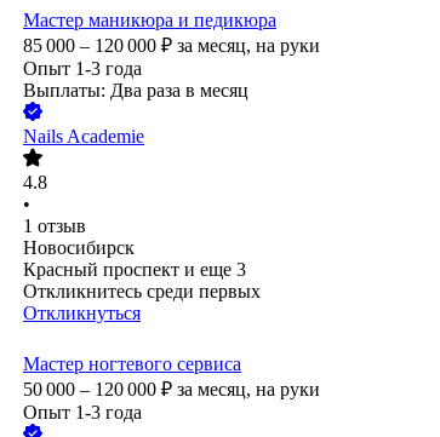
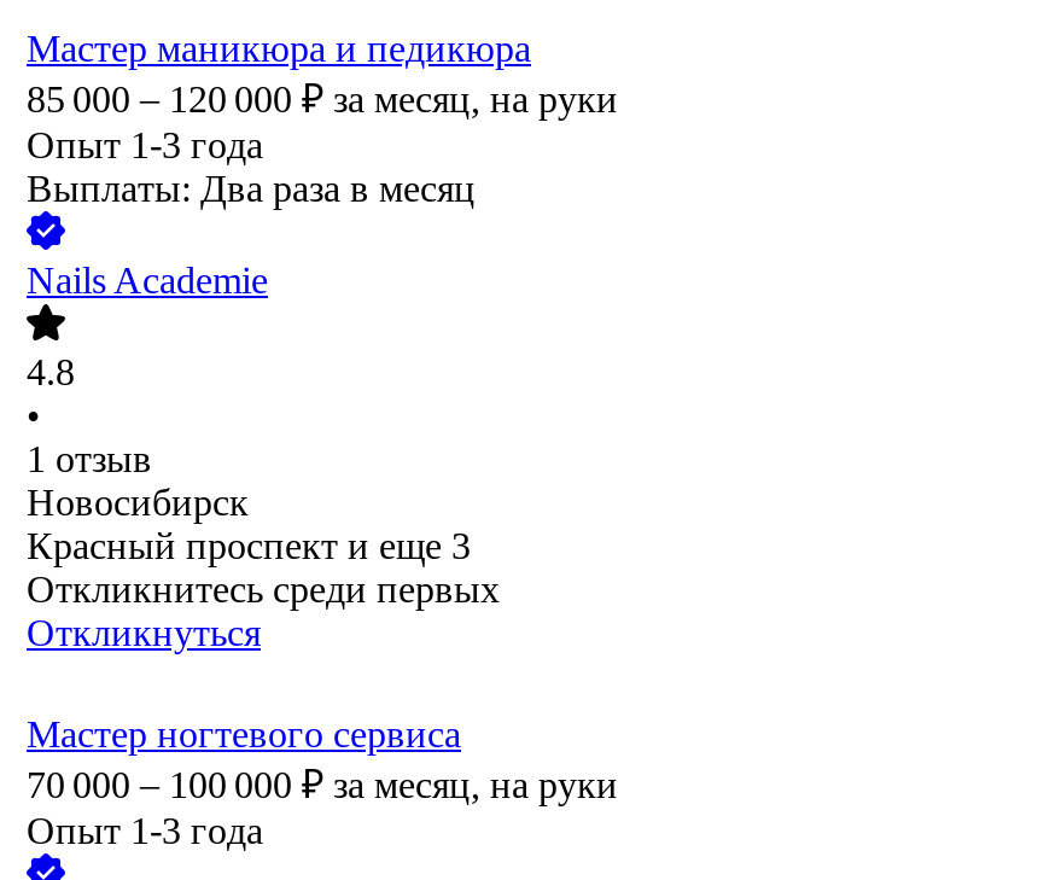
[23,379,320,400] 50 000 – 120 000 ₽ за месяц, на руки -> [27,765,618,806] 70 000 – 100 000 ₽ за месяц, на руки

